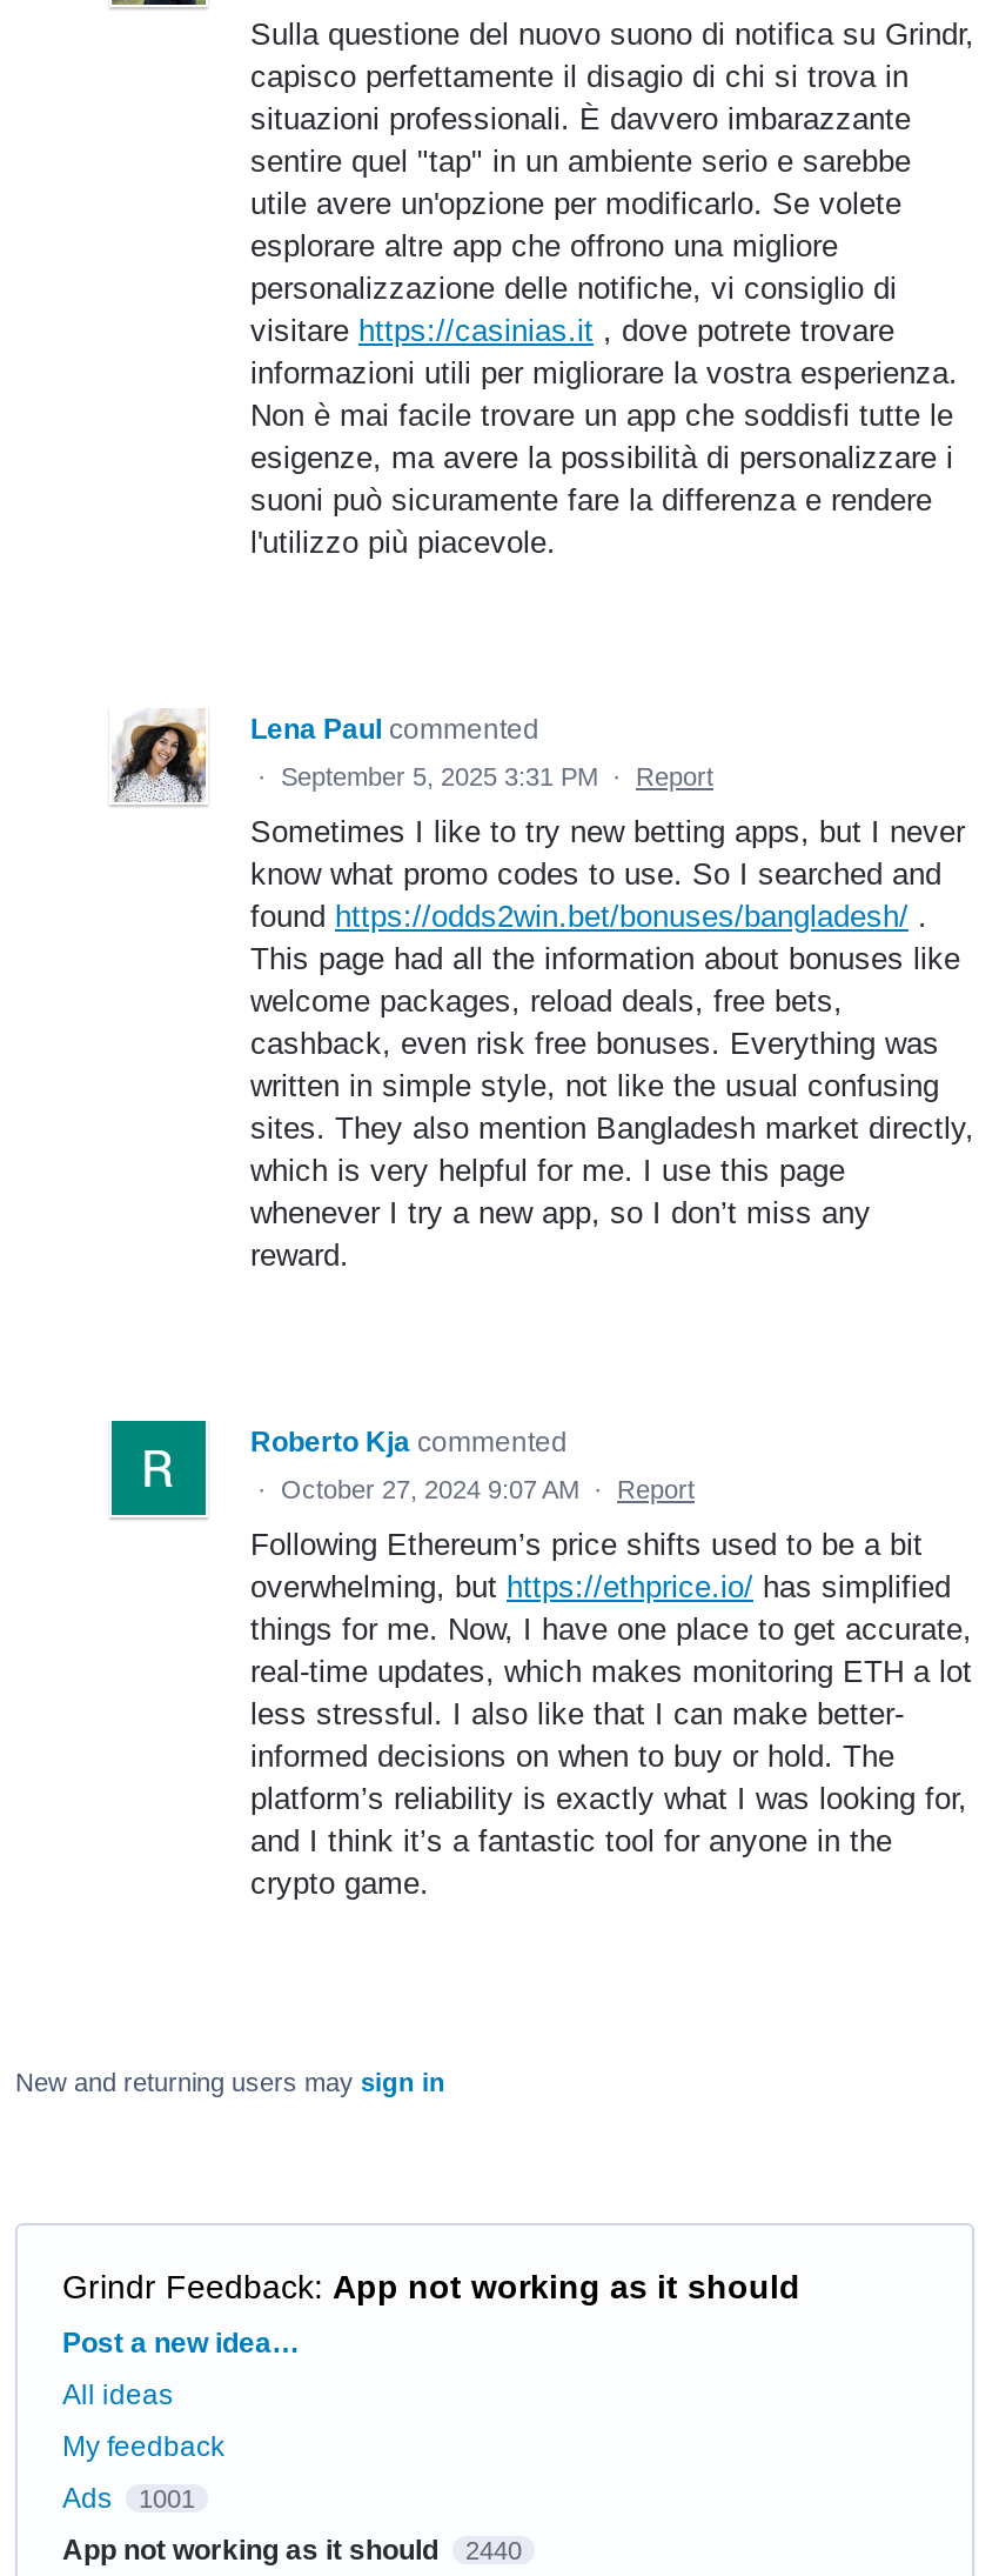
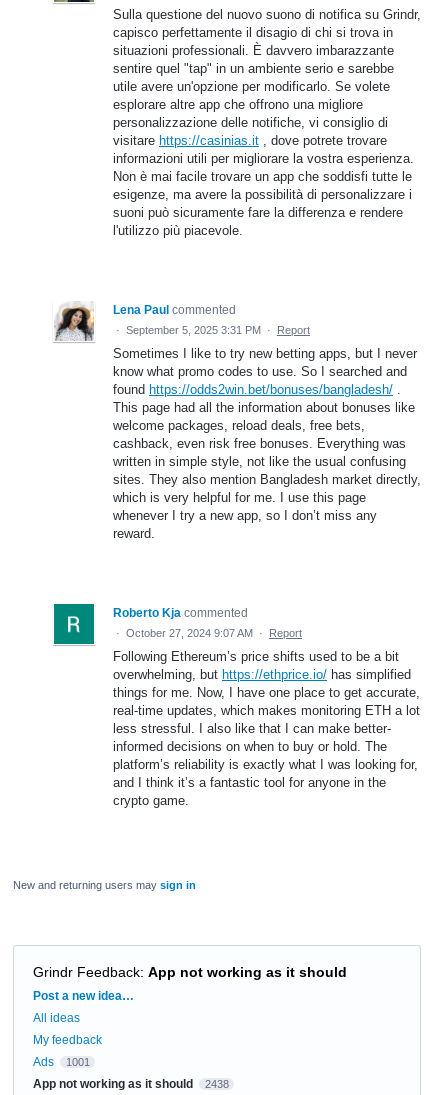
[62,2533,522,2566] App not working as it should 2440 -> [33,1077,228,1091] App not working as it should 2438

